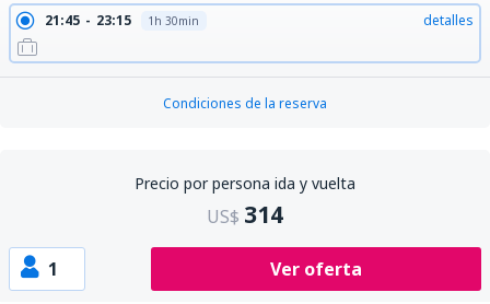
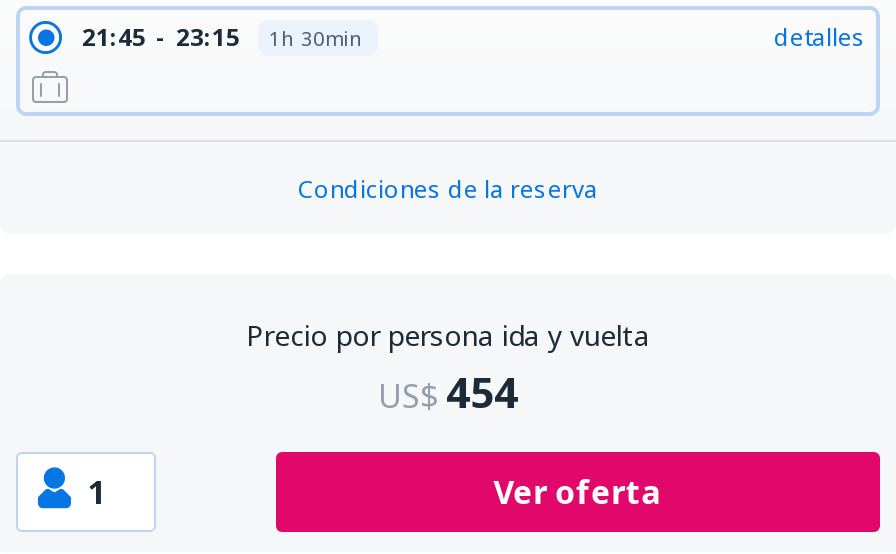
[207,199,283,230] US$ 314 -> [378,364,518,420] US$ 454

